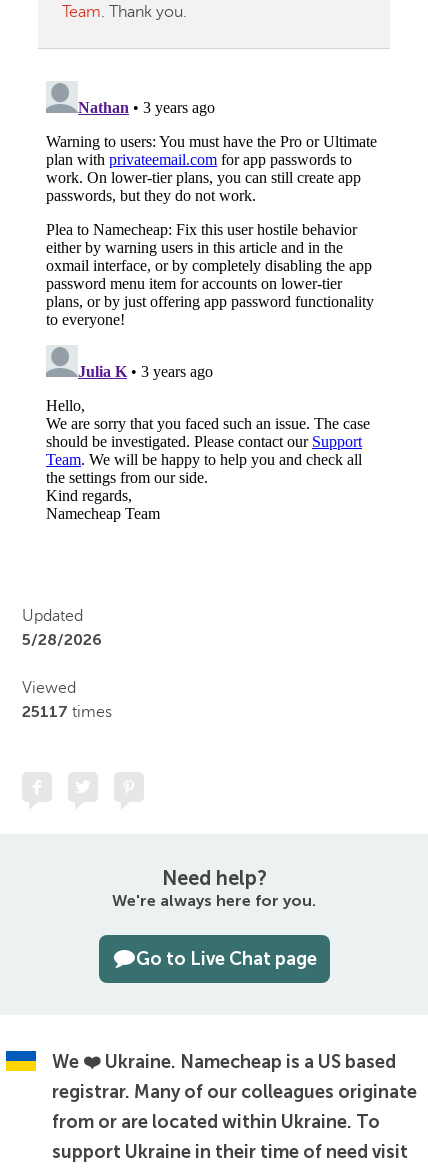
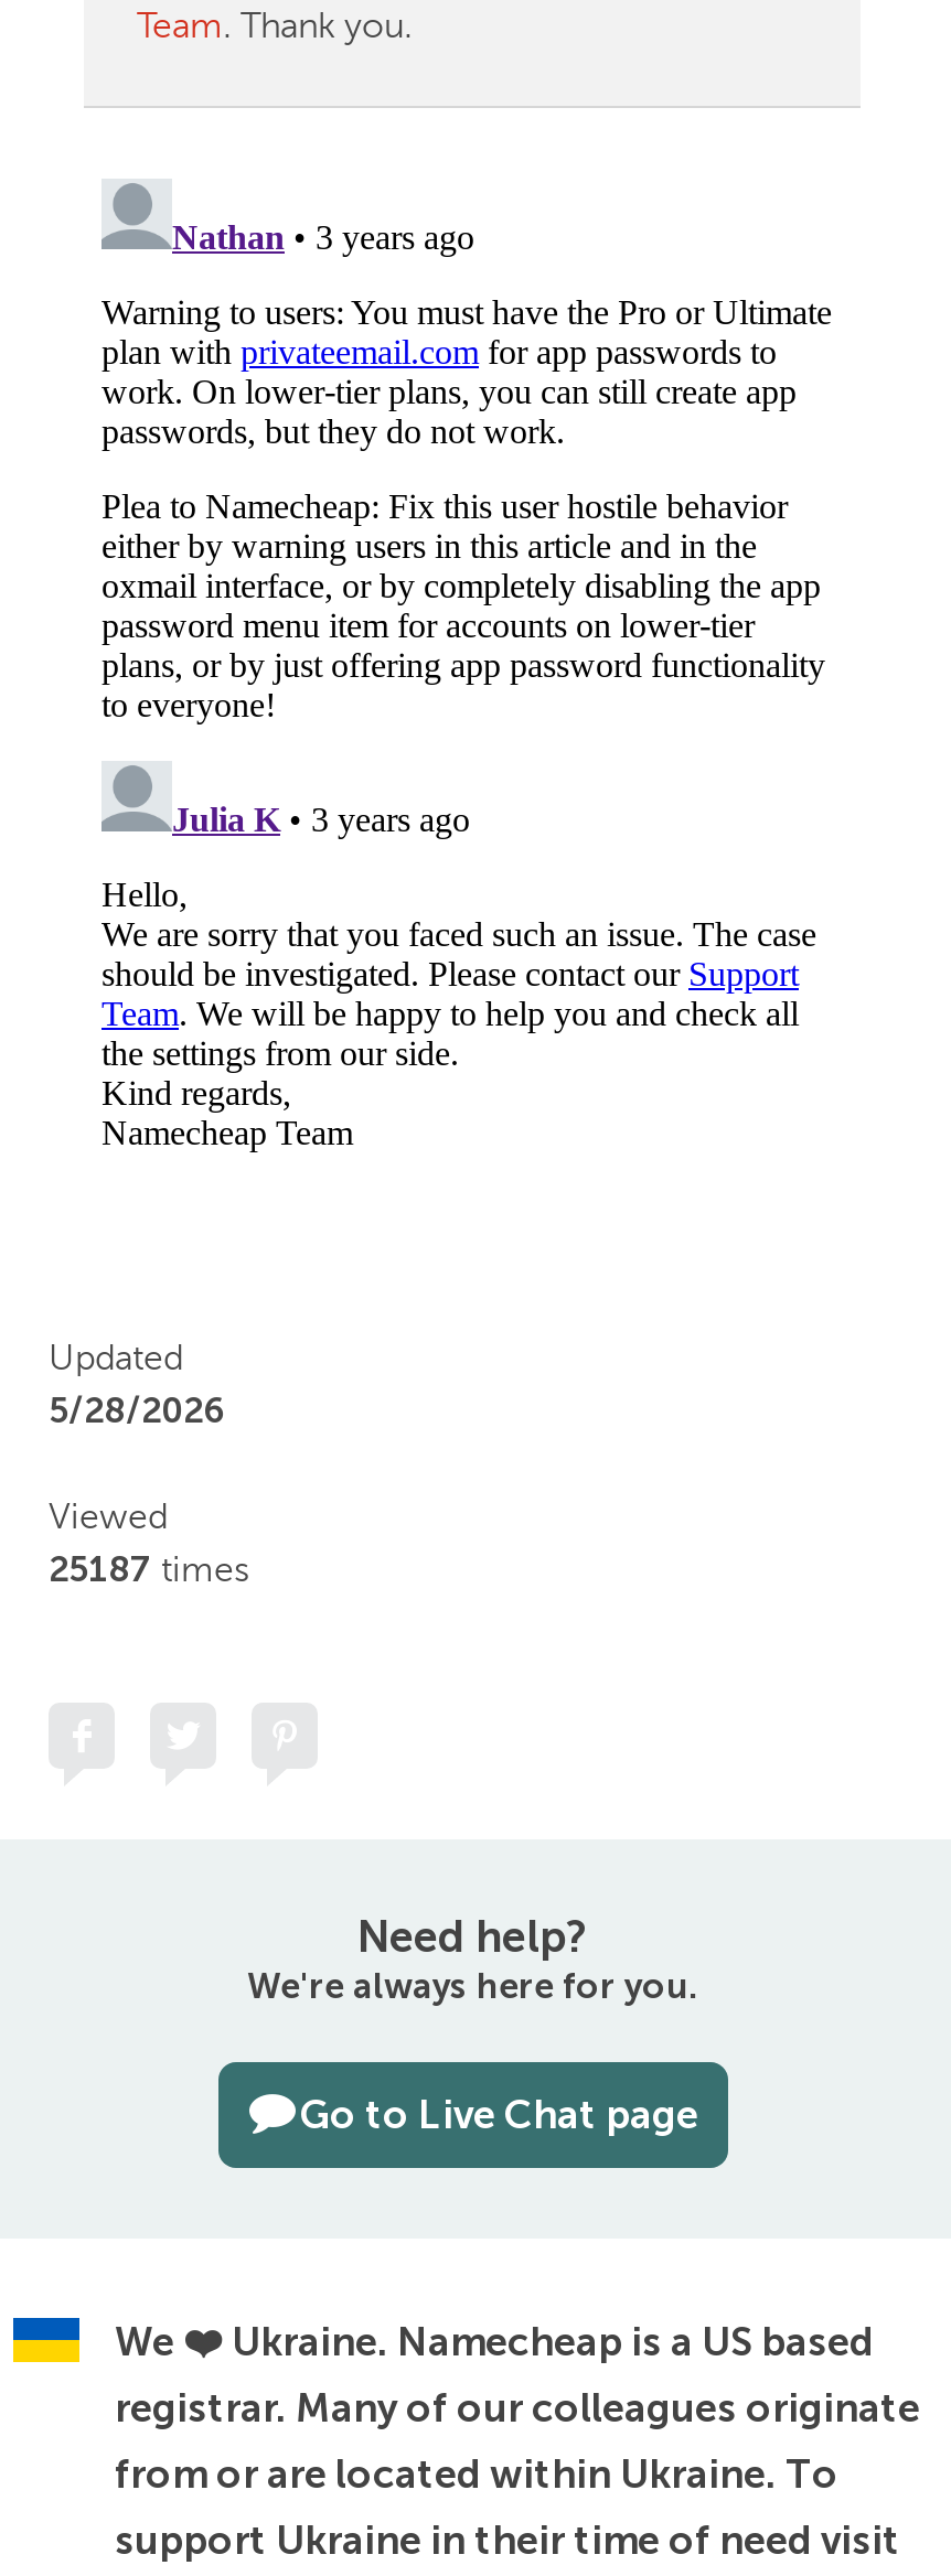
[22,702,112,721] 25117 times -> [49,1548,249,1590] 25187 times

